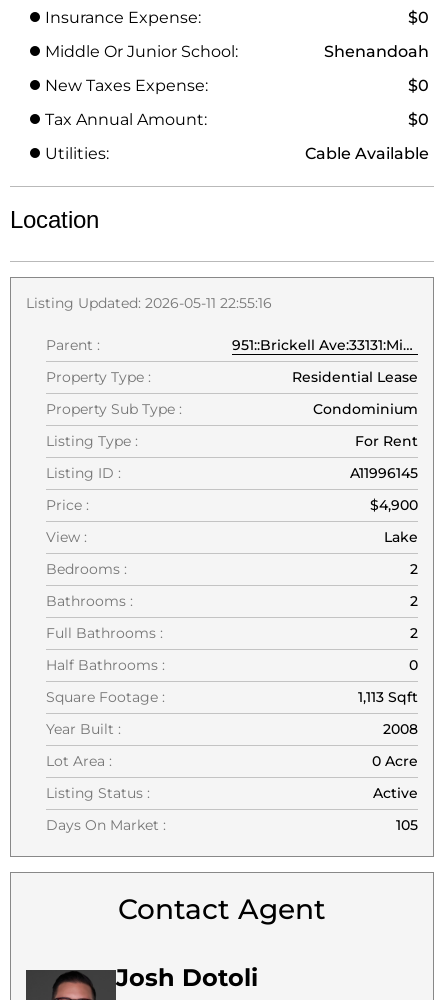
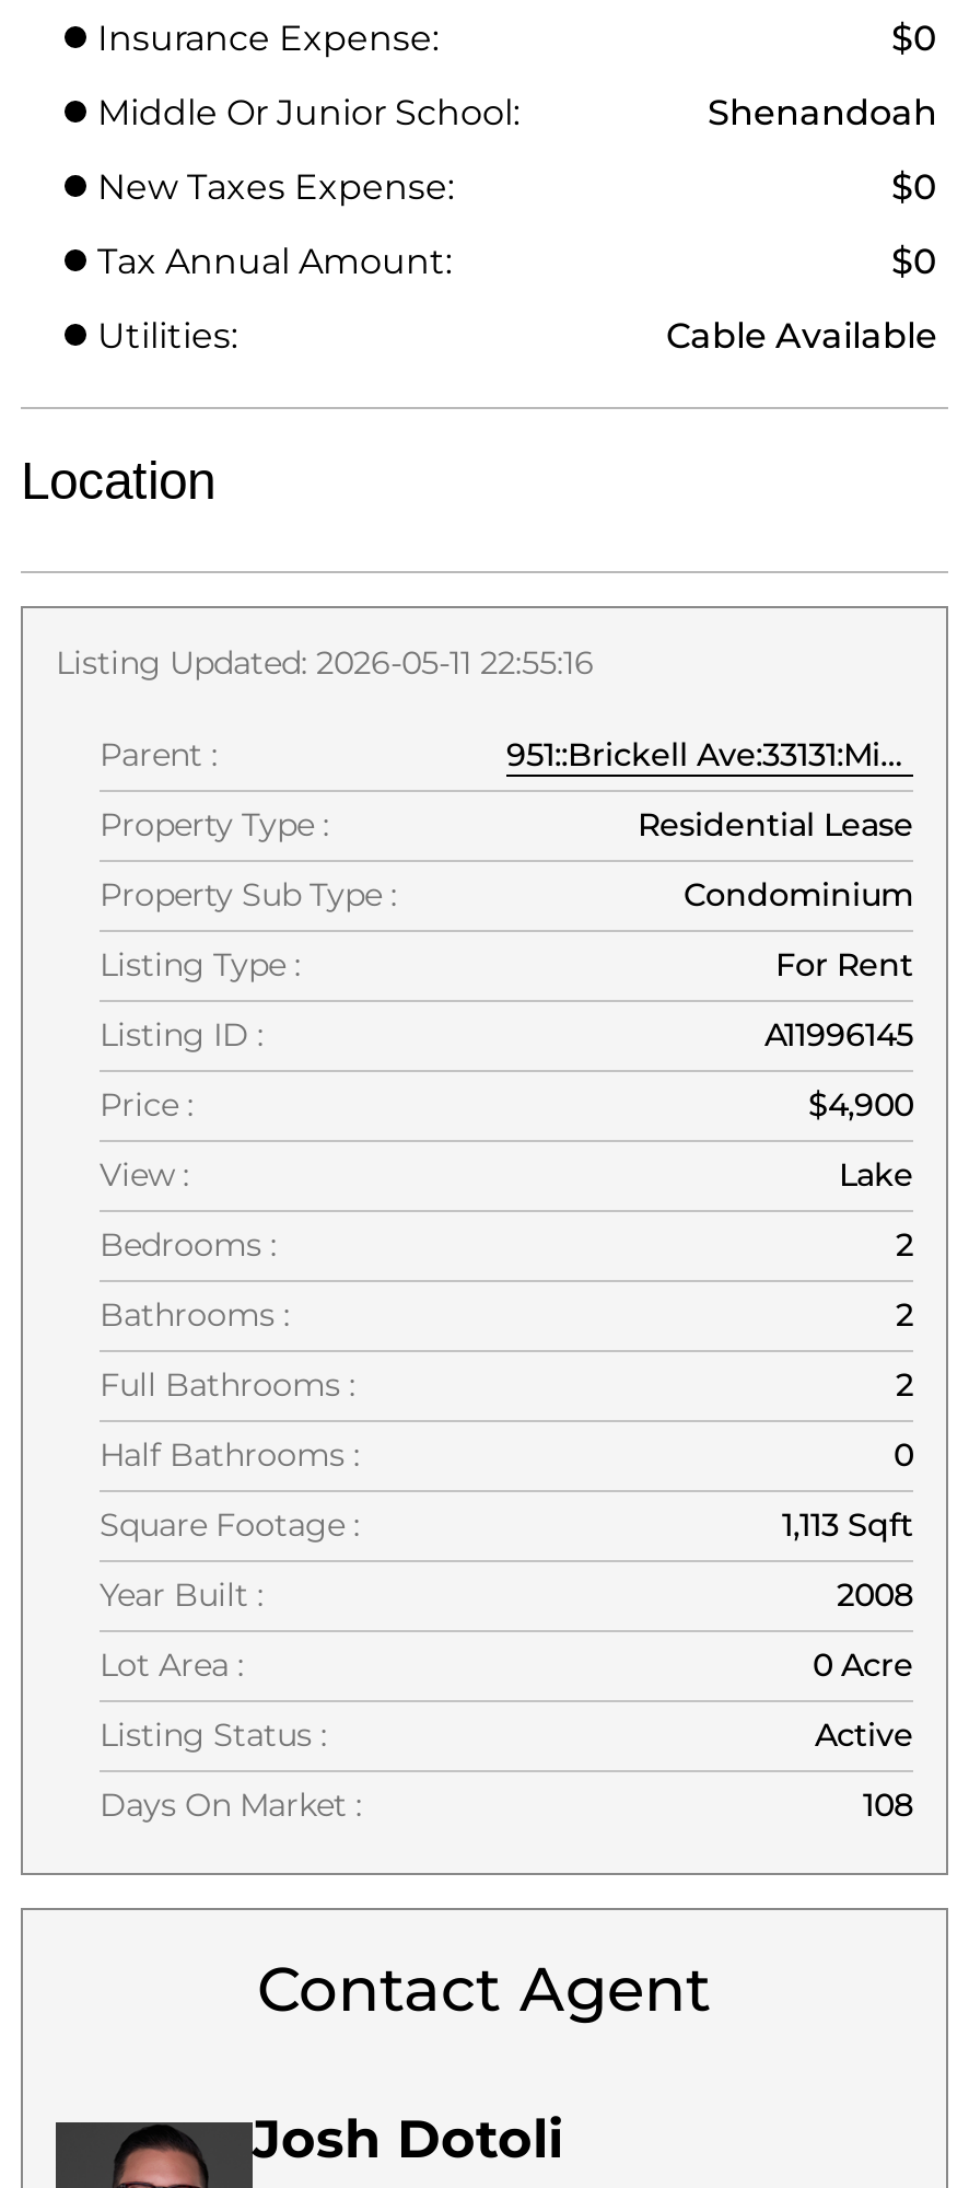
[396,816,418,834] 105 -> [863,1785,913,1824] 108

